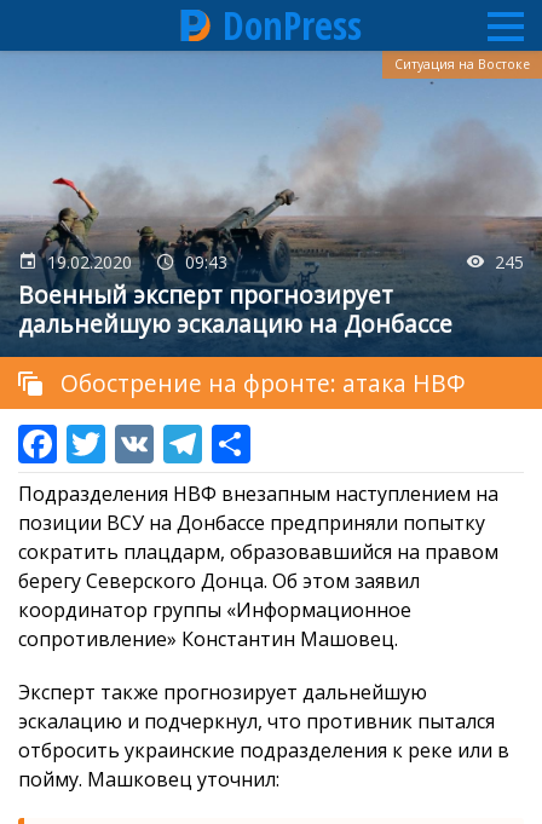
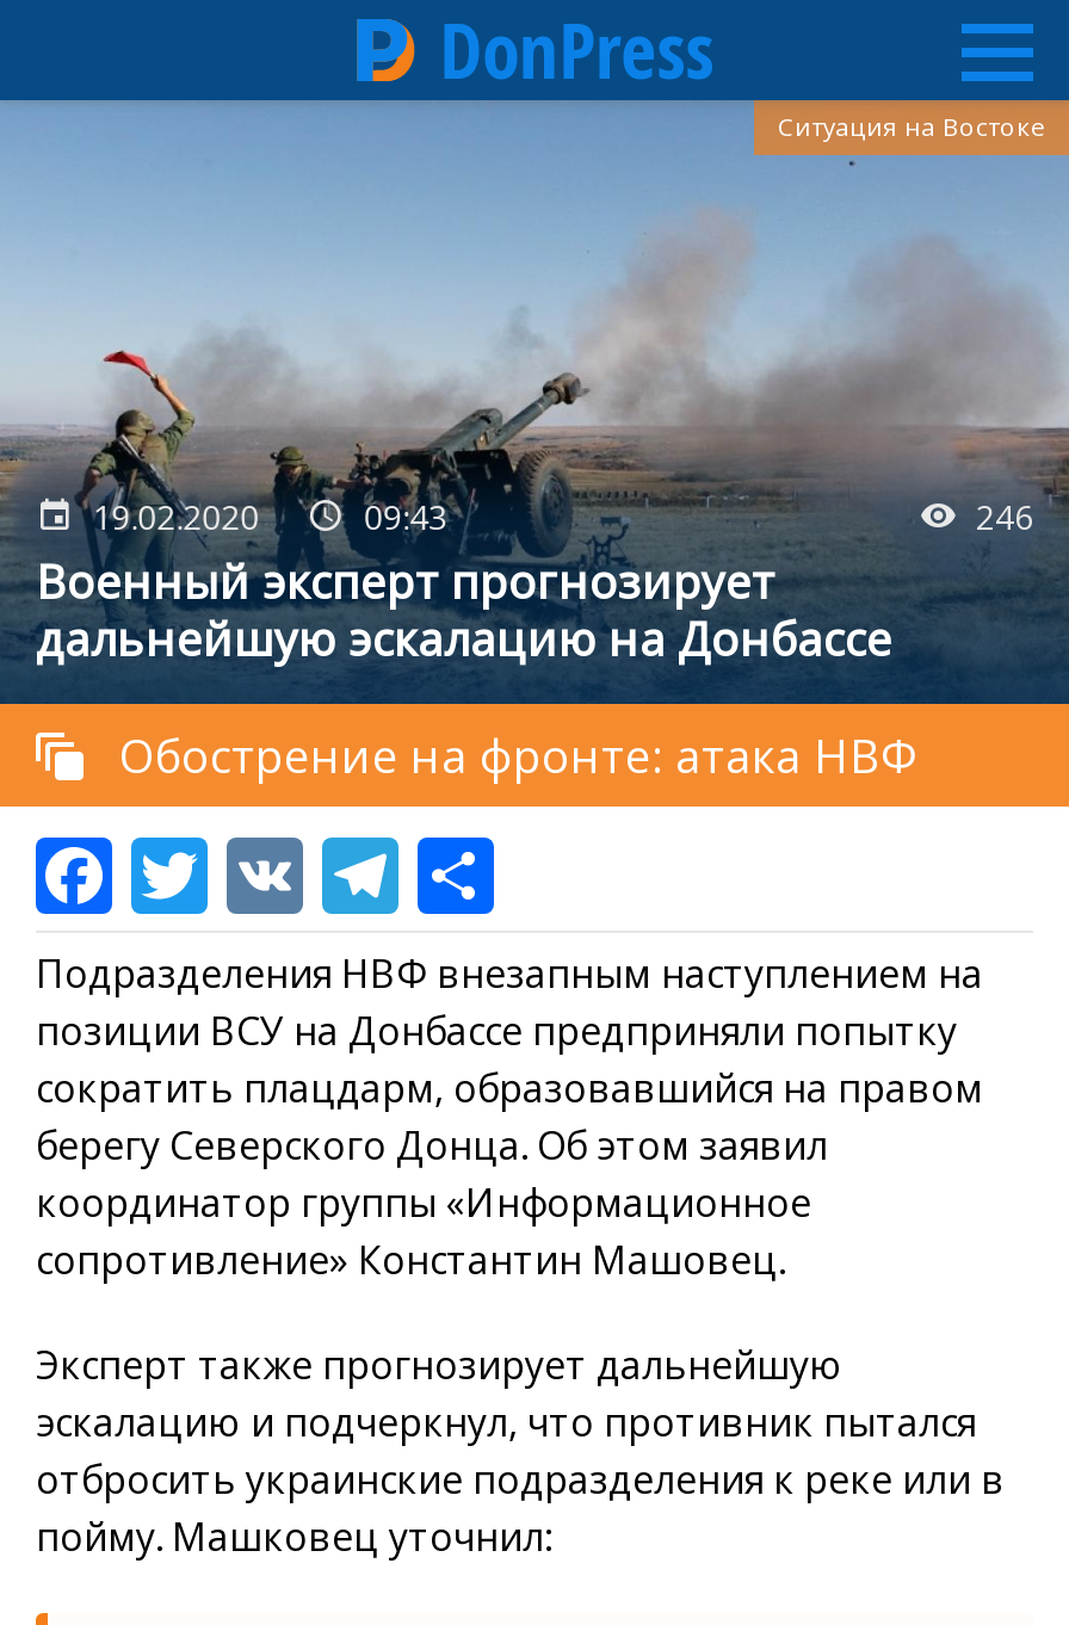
[495,250,524,273] 245 -> [976,494,1033,539] 246

